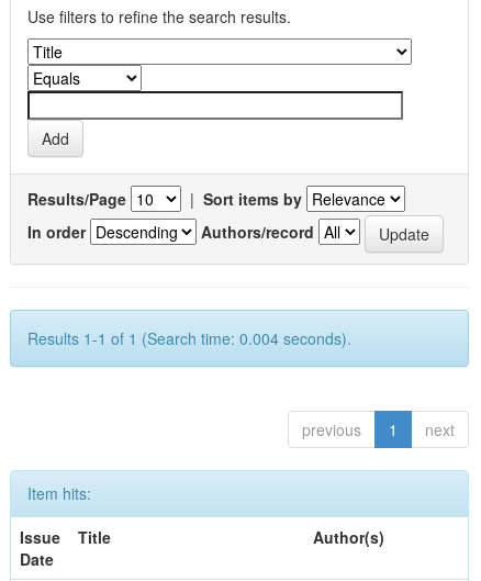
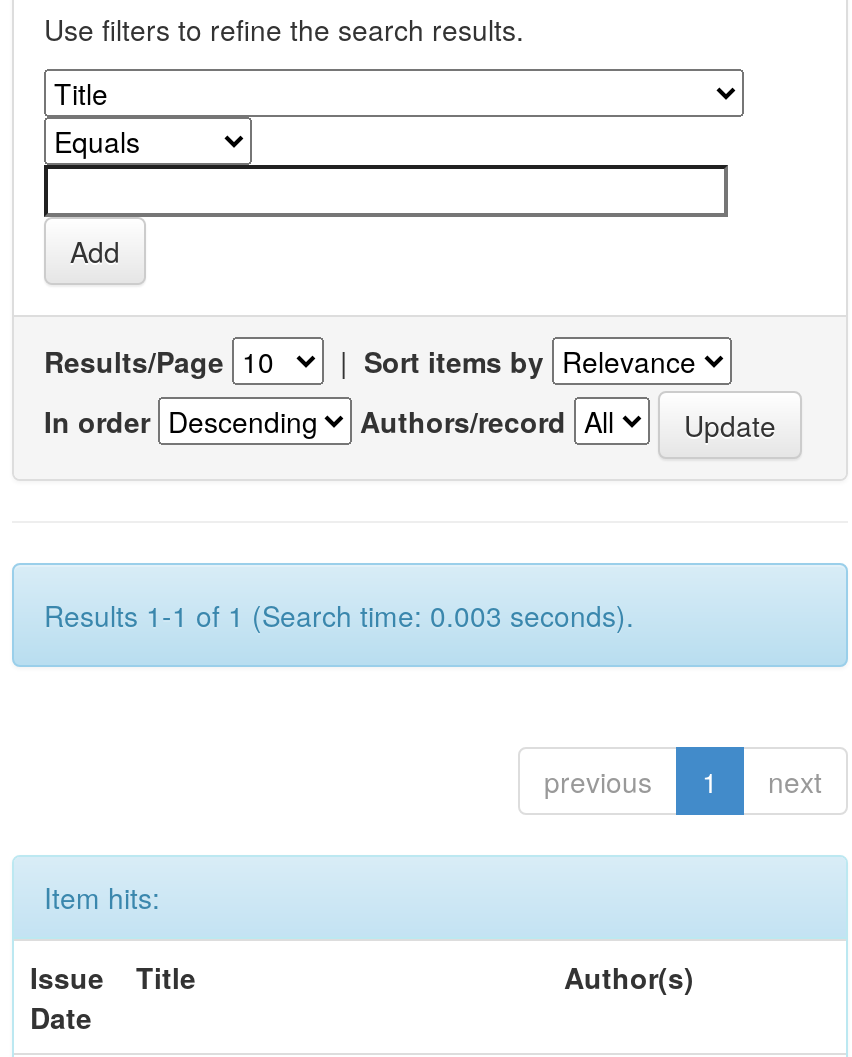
[27,327,351,349] Results 1-1 of 1 (Search time: 0.004 seconds). -> [44,595,634,635] Results 1-1 of 1 (Search time: 0.003 seconds).

